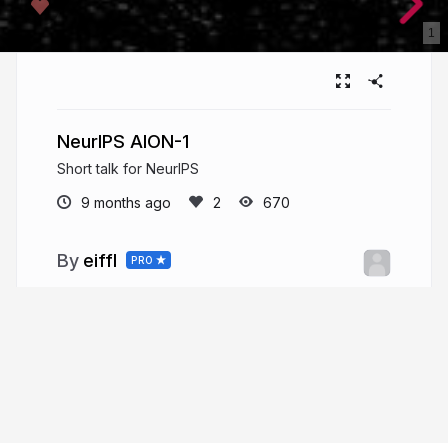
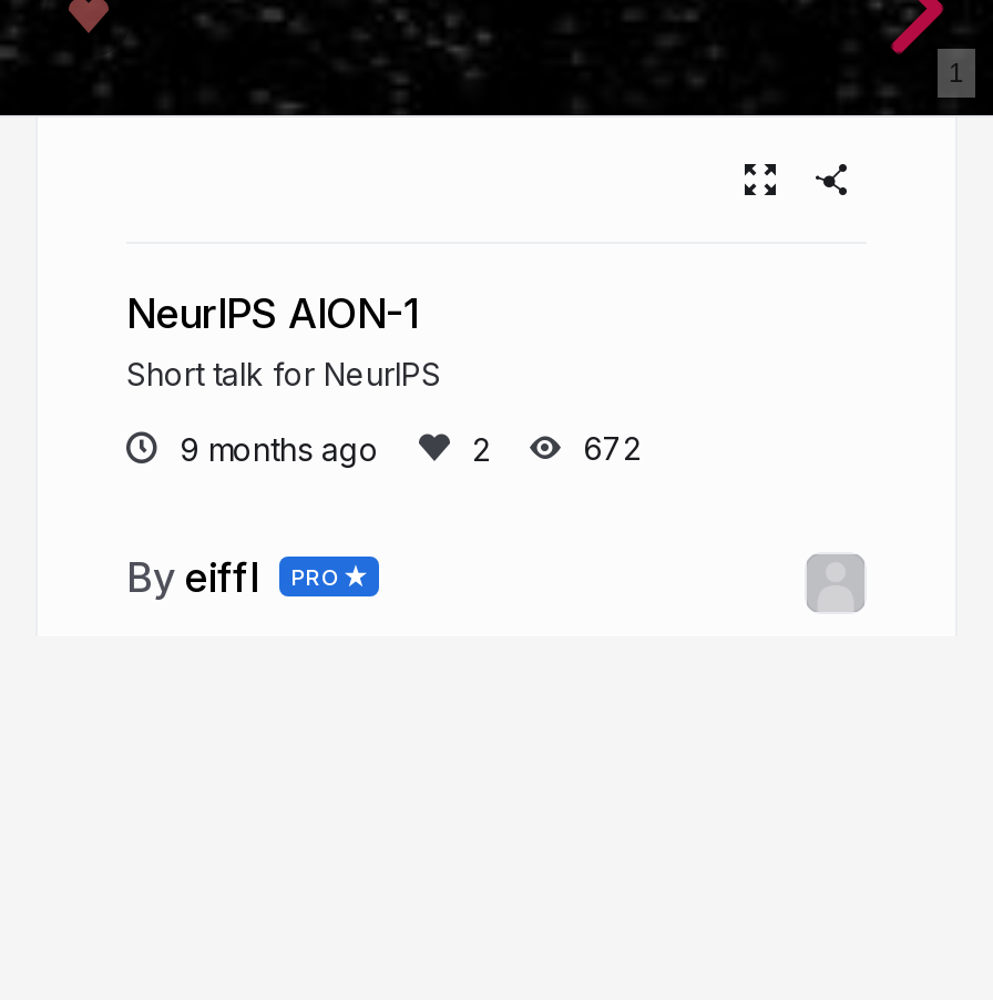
[263,194,290,211] 670 -> [583,429,641,467] 672

